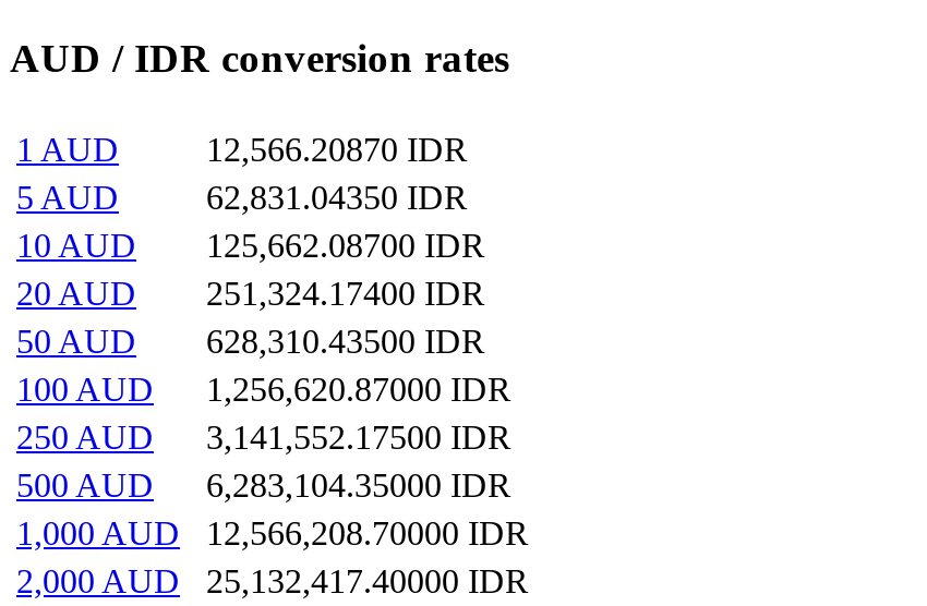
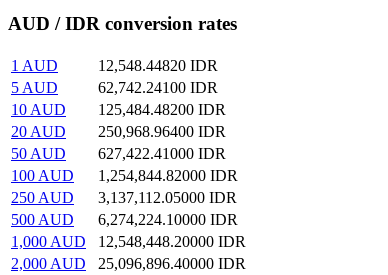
[206,131,468,168] 12,566.20870 IDR -> [98,57,218,74] 12,548.44820 IDR
[206,179,468,216] 62,831.04350 IDR -> [98,79,218,96] 62,742.24100 IDR
[16,227,485,264] 10 AUD 125,662.08700 IDR -> [11,101,226,118] 10 AUD 125,484.48200 IDR
[16,275,485,312] 20 AUD 251,324.17400 IDR -> [11,123,226,140] 20 AUD 250,968.96400 IDR
[16,323,485,360] 50 AUD 628,310.43500 IDR -> [11,145,226,162] 50 AUD 627,422.41000 IDR
[16,371,511,408] 100 AUD 1,256,620.87000 IDR -> [11,167,238,184] 100 AUD 1,254,844.82000 IDR
[16,419,511,456] 250 AUD 3,141,552.17500 IDR -> [11,189,237,206] 250 AUD 3,137,112.05000 IDR
[16,466,511,504] 500 AUD 6,283,104.35000 IDR -> [11,211,238,228] 500 AUD 6,274,224.10000 IDR
[16,514,529,552] 1,000 AUD 12,566,208.70000 IDR -> [11,233,246,250] 1,000 AUD 12,548,448.20000 IDR
[16,562,529,599] 2,000 AUD 25,132,417.40000 IDR -> [11,255,246,272] 2,000 AUD 25,096,896.40000 IDR

